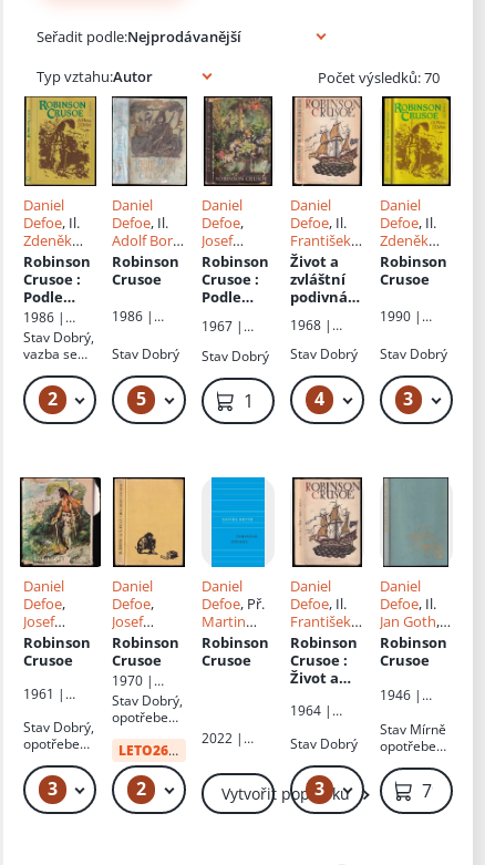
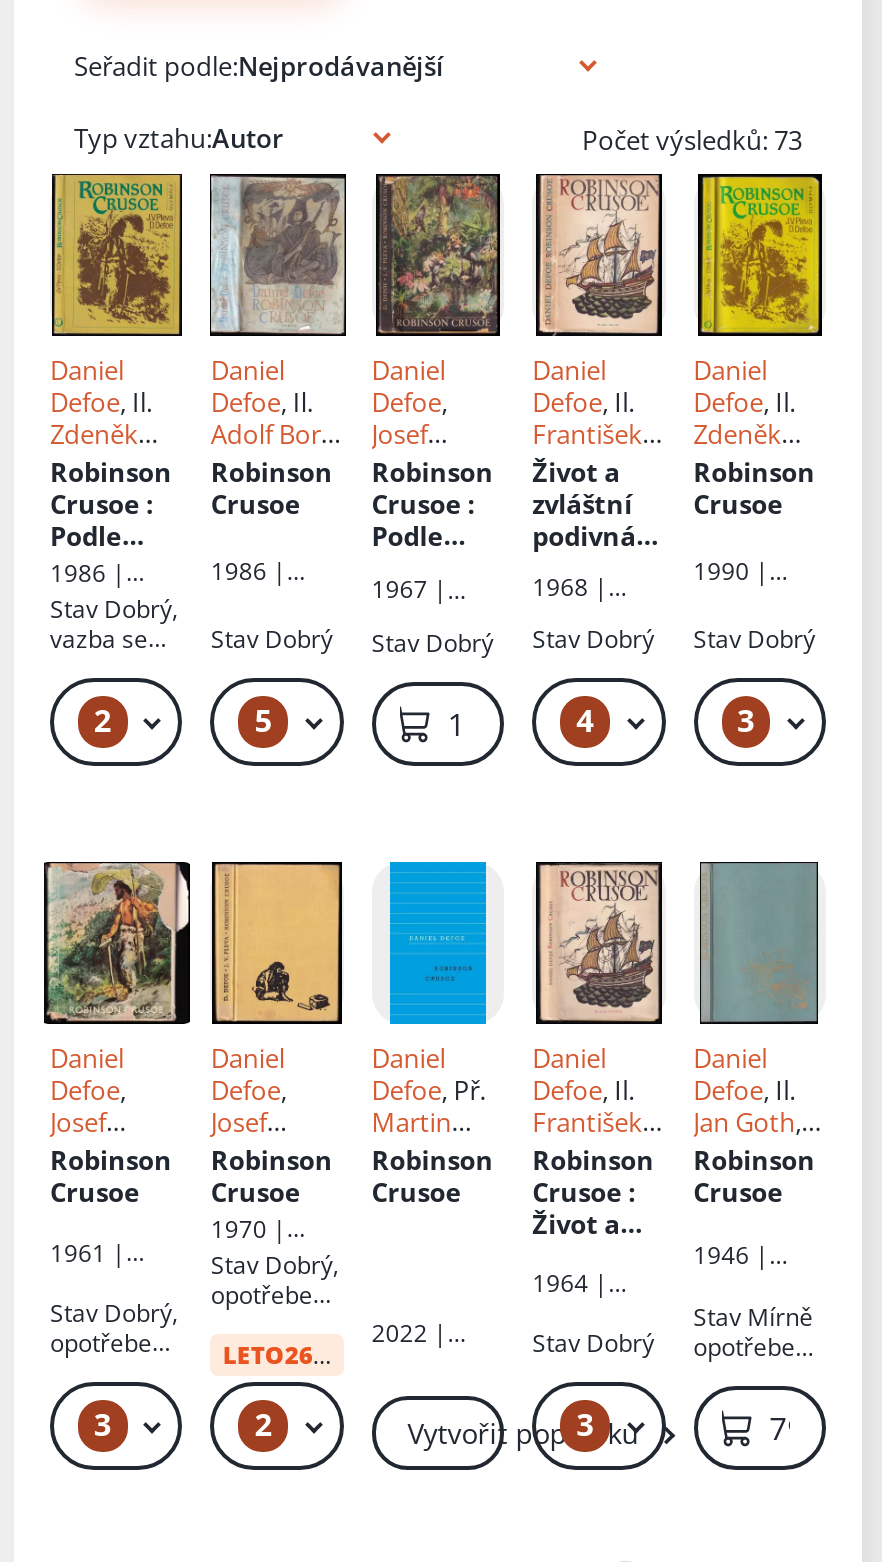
[318,68,440,88] Počet výsledků: 70 -> [582,123,802,159] Počet výsledků: 73

